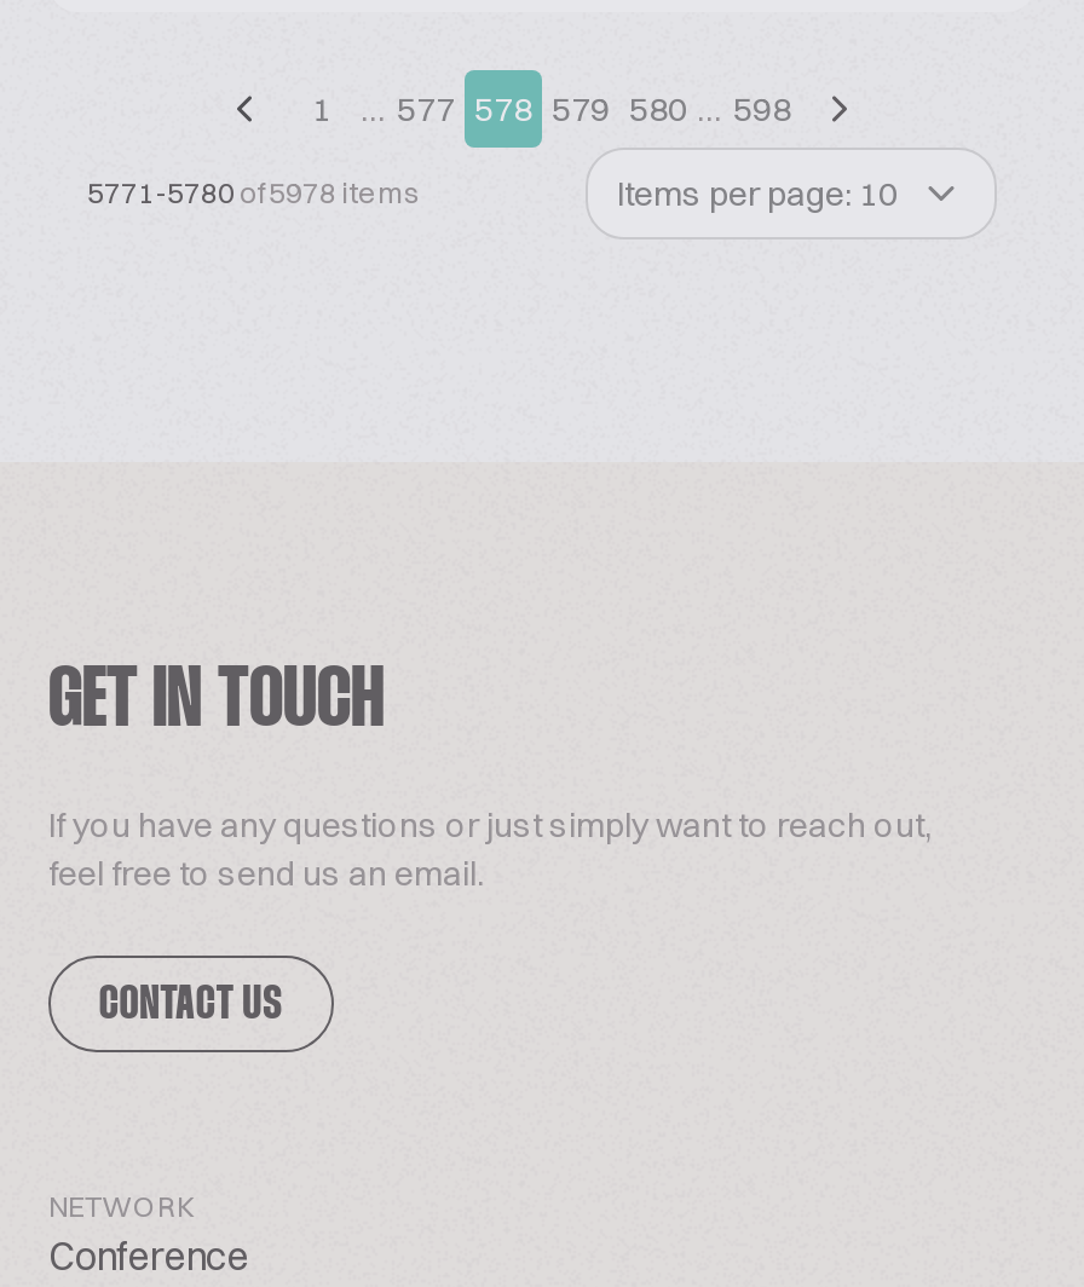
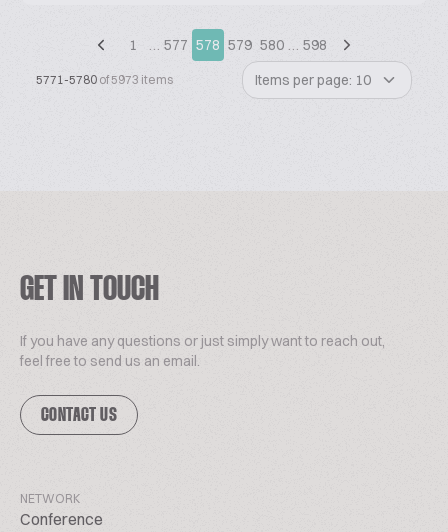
[87,174,419,210] 5771-5780 of 5978 items -> [36,72,173,87] 5771-5780 of 5973 items

